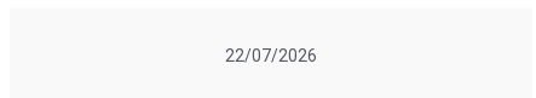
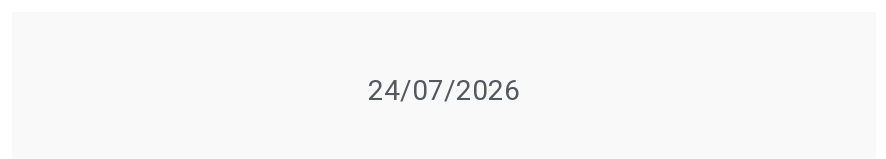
[225,46,317,65] 22/07/2026 -> [368,74,520,106] 24/07/2026

